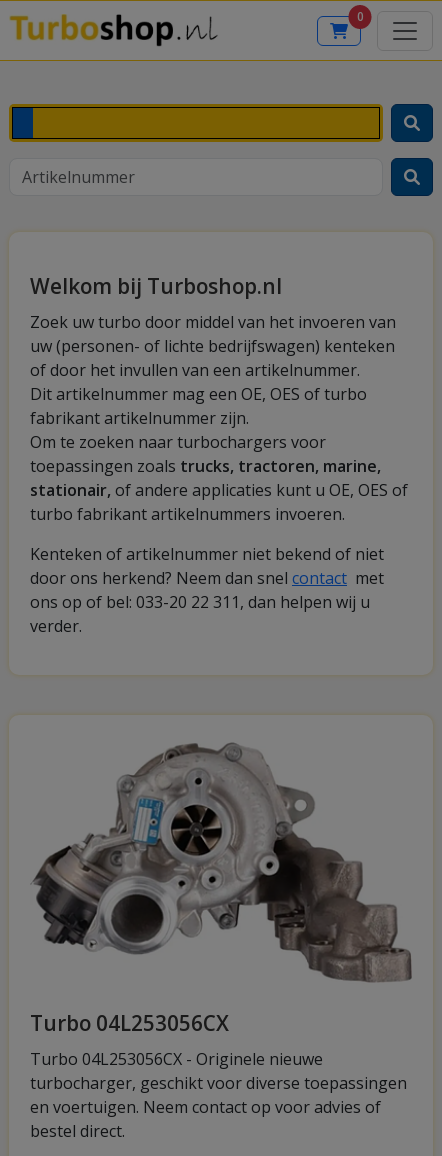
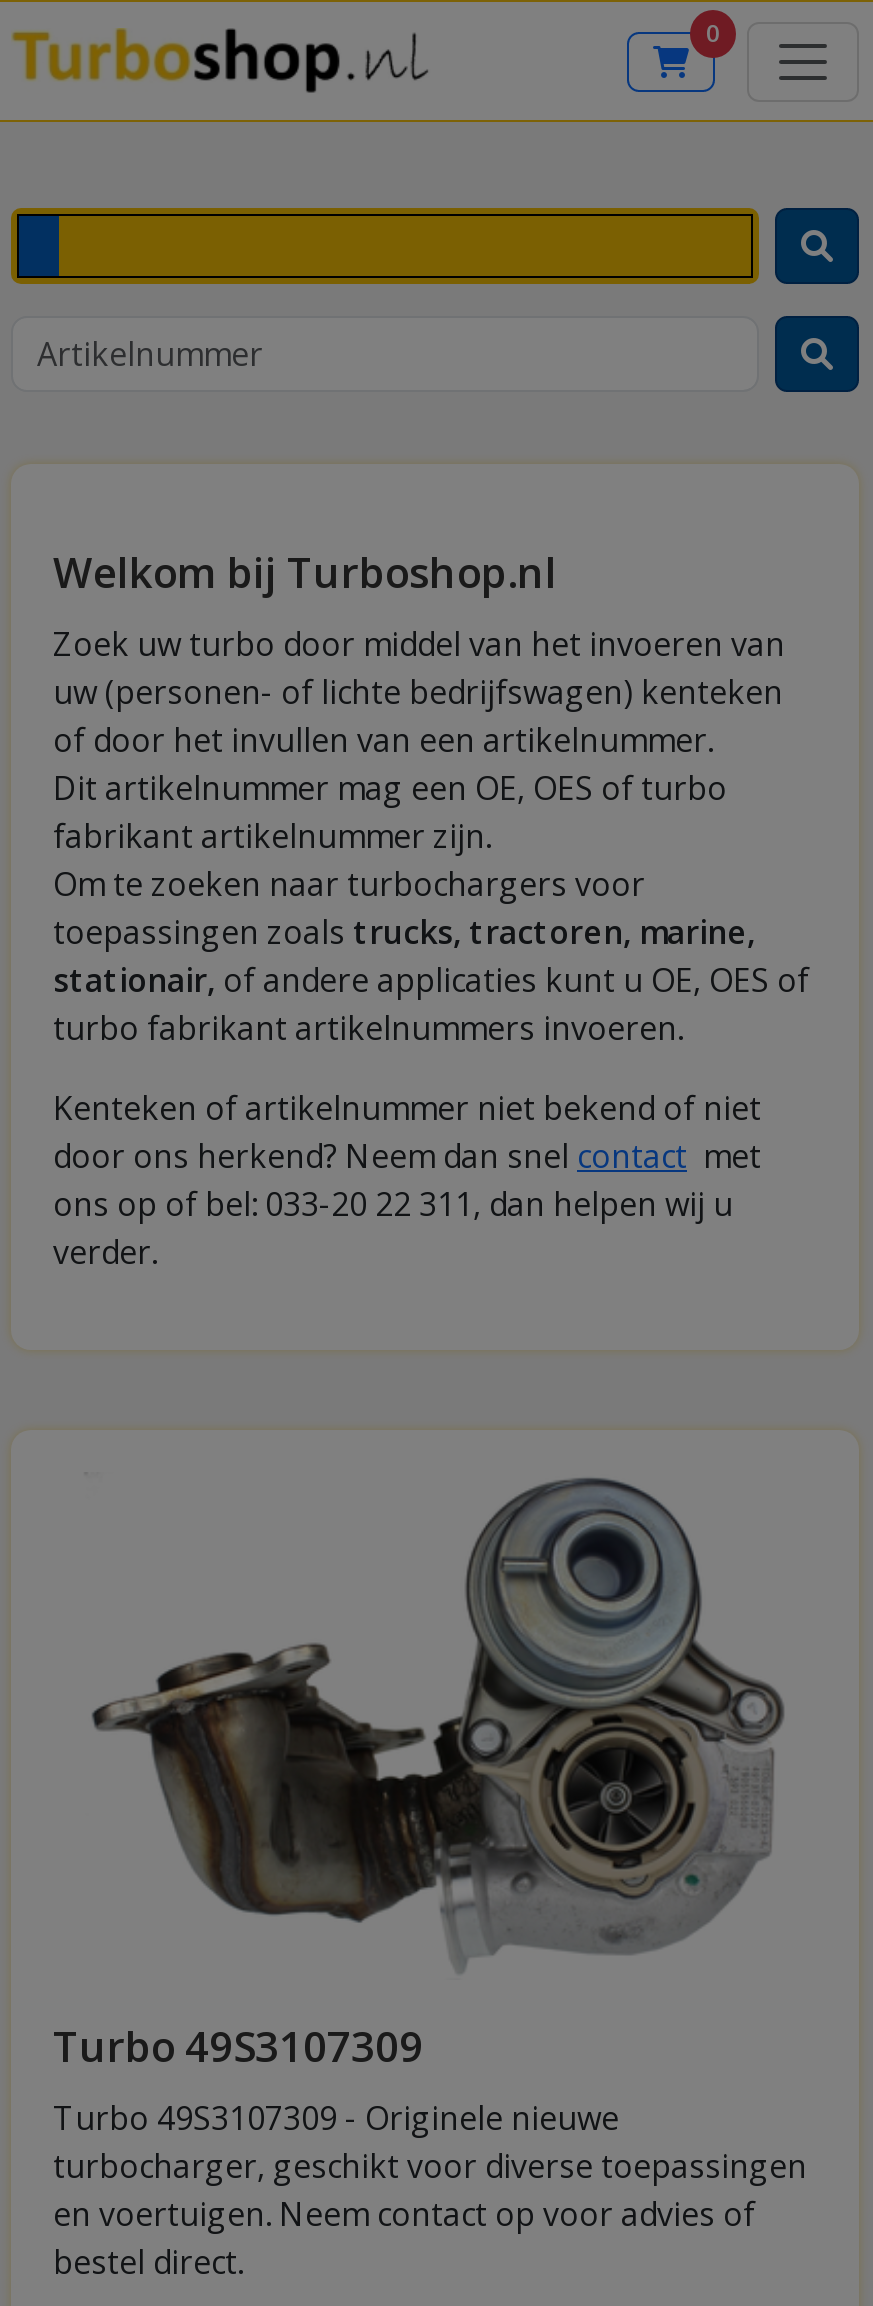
[30,739,413,1037] [image] | Turbo 04L253056CX -> [53,1476,815,2075] [image] | Turbo 49S3107309
[30,1048,323,1070] Turbo 04L253056CX - Originele nieuwe -> [53,2097,619,2141] Turbo 49S3107309 - Originele nieuwe

